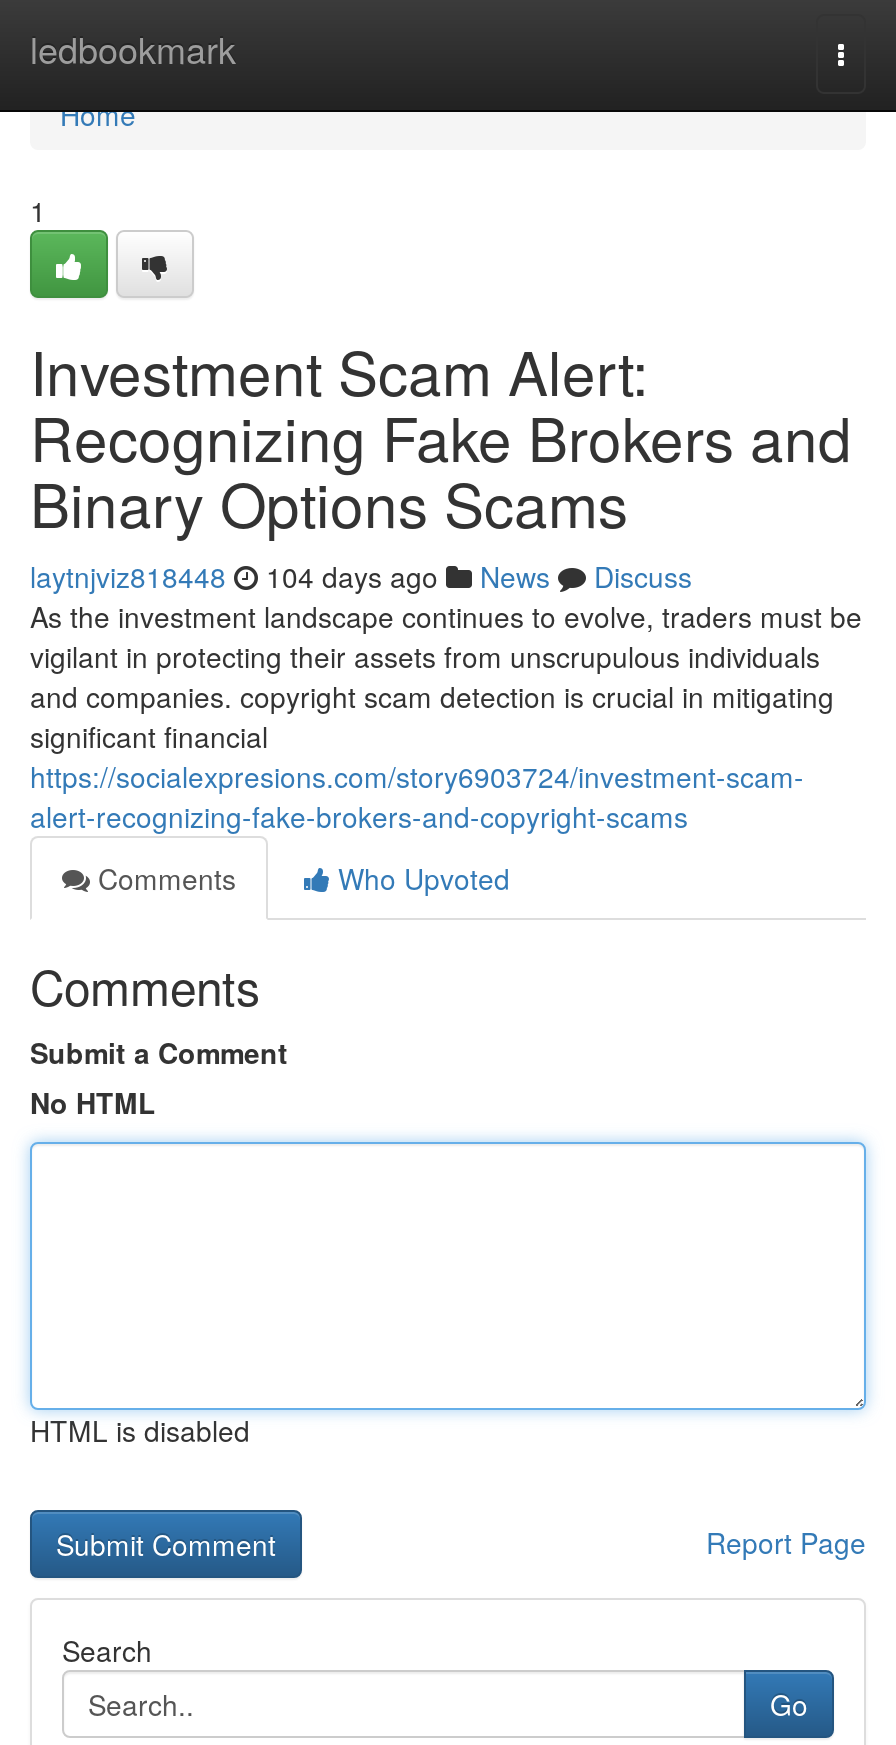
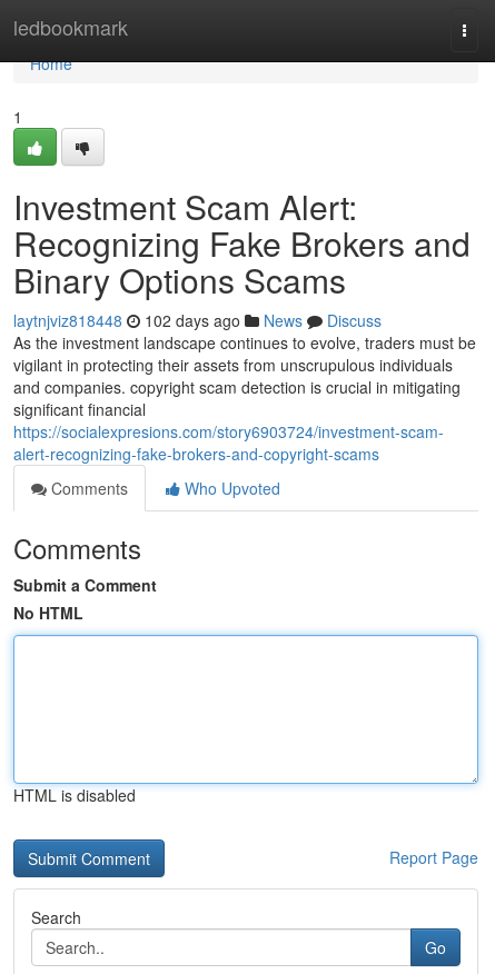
[30,556,692,596] laytnjviz818448 104 days ago News Discuss -> [13,309,382,331] laytnjviz818448 102 days ago News Discuss

